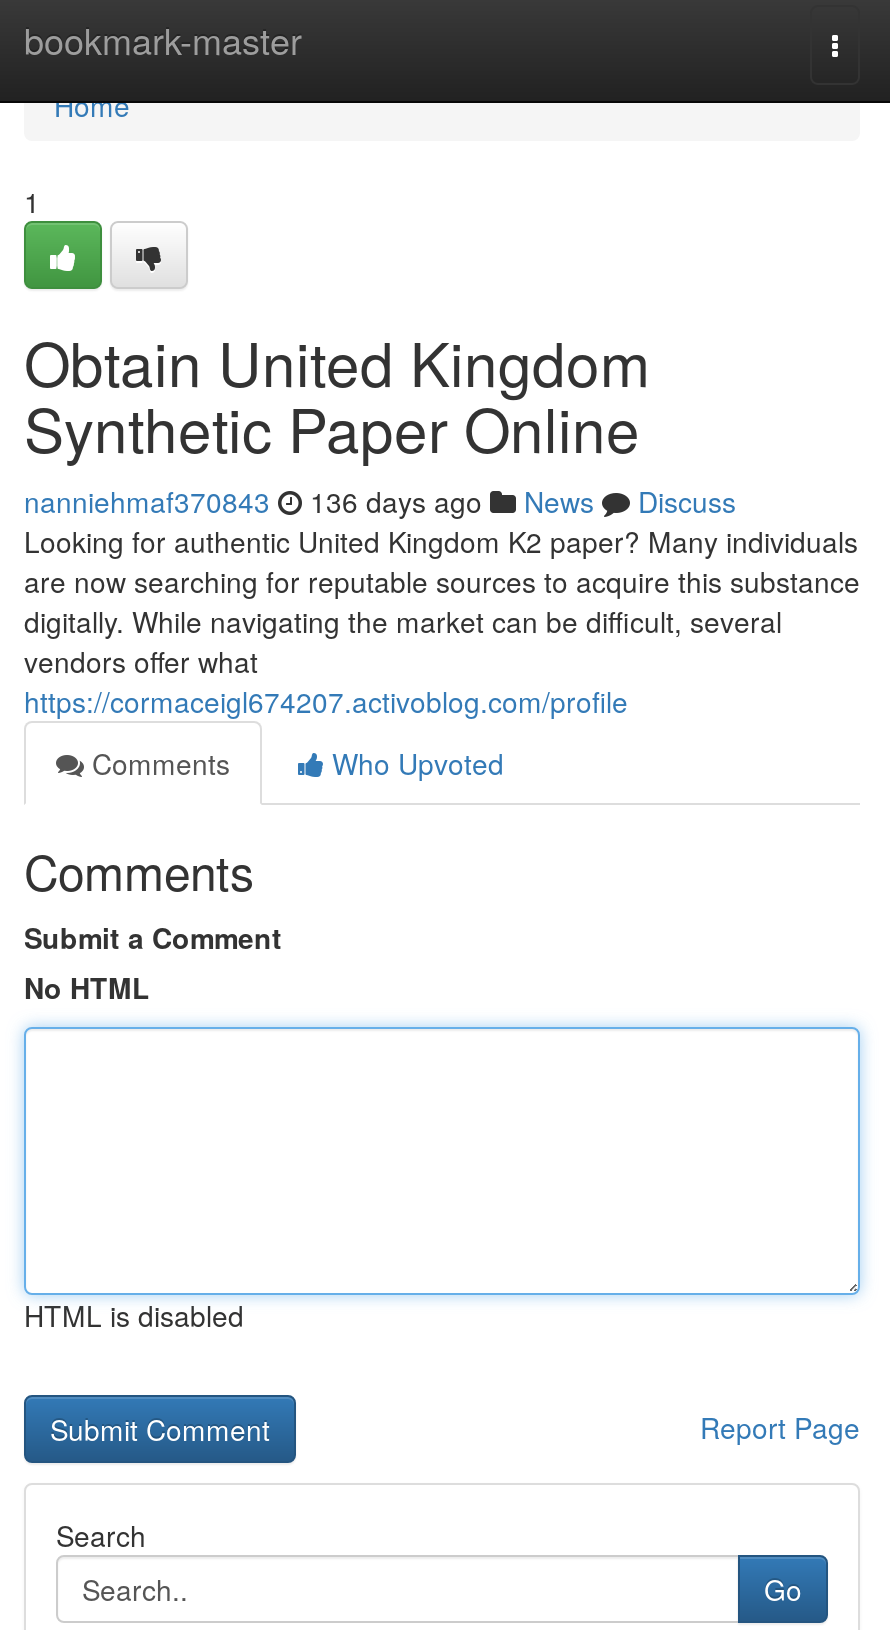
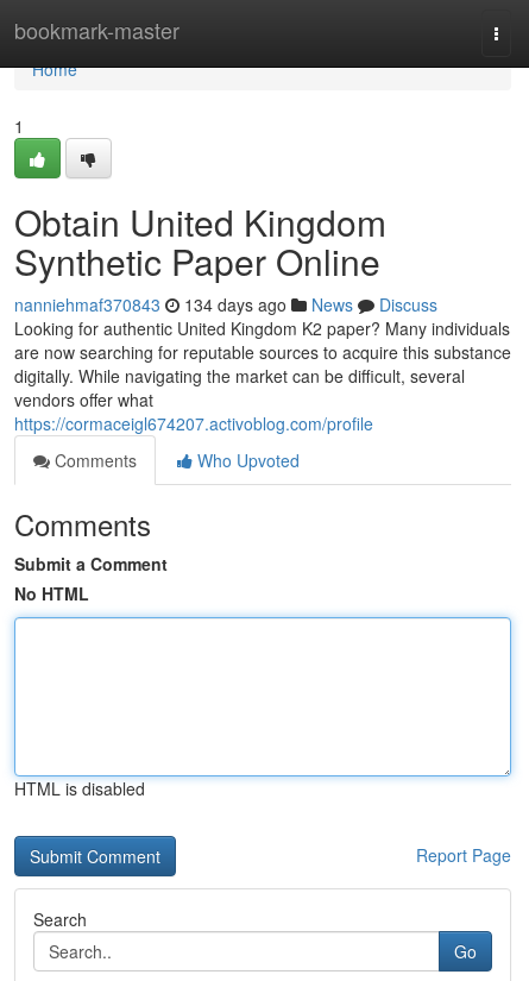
[24,481,736,521] nanniehmaf370843 136 days ago News Discuss -> [14,293,437,316] nanniehmaf370843 134 days ago News Discuss

